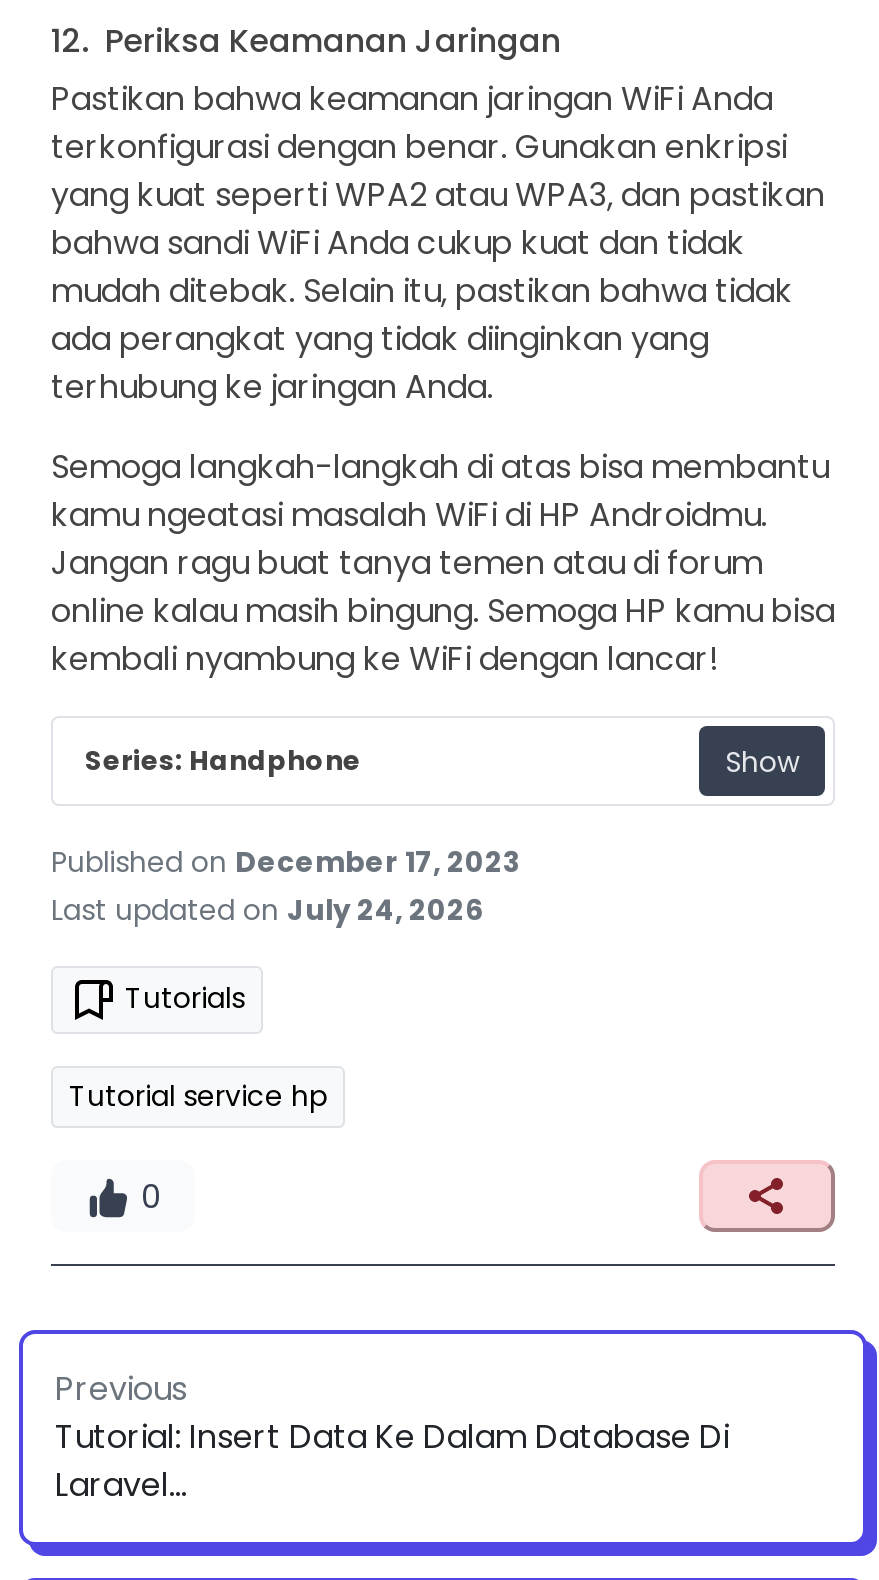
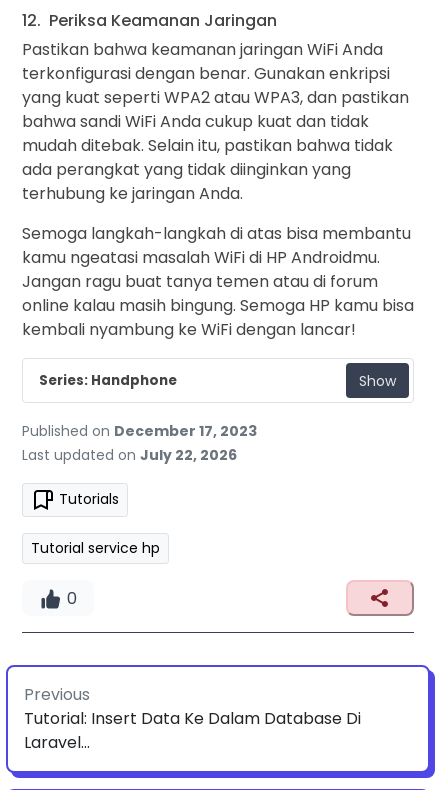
[51,890,483,930] Last updated on July 24, 2026 -> [22,445,237,465] Last updated on July 22, 2026

